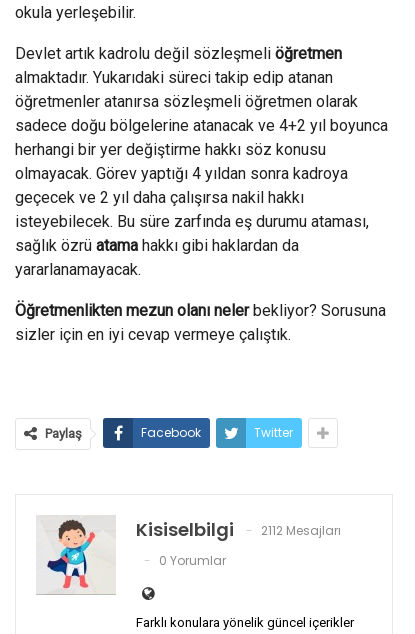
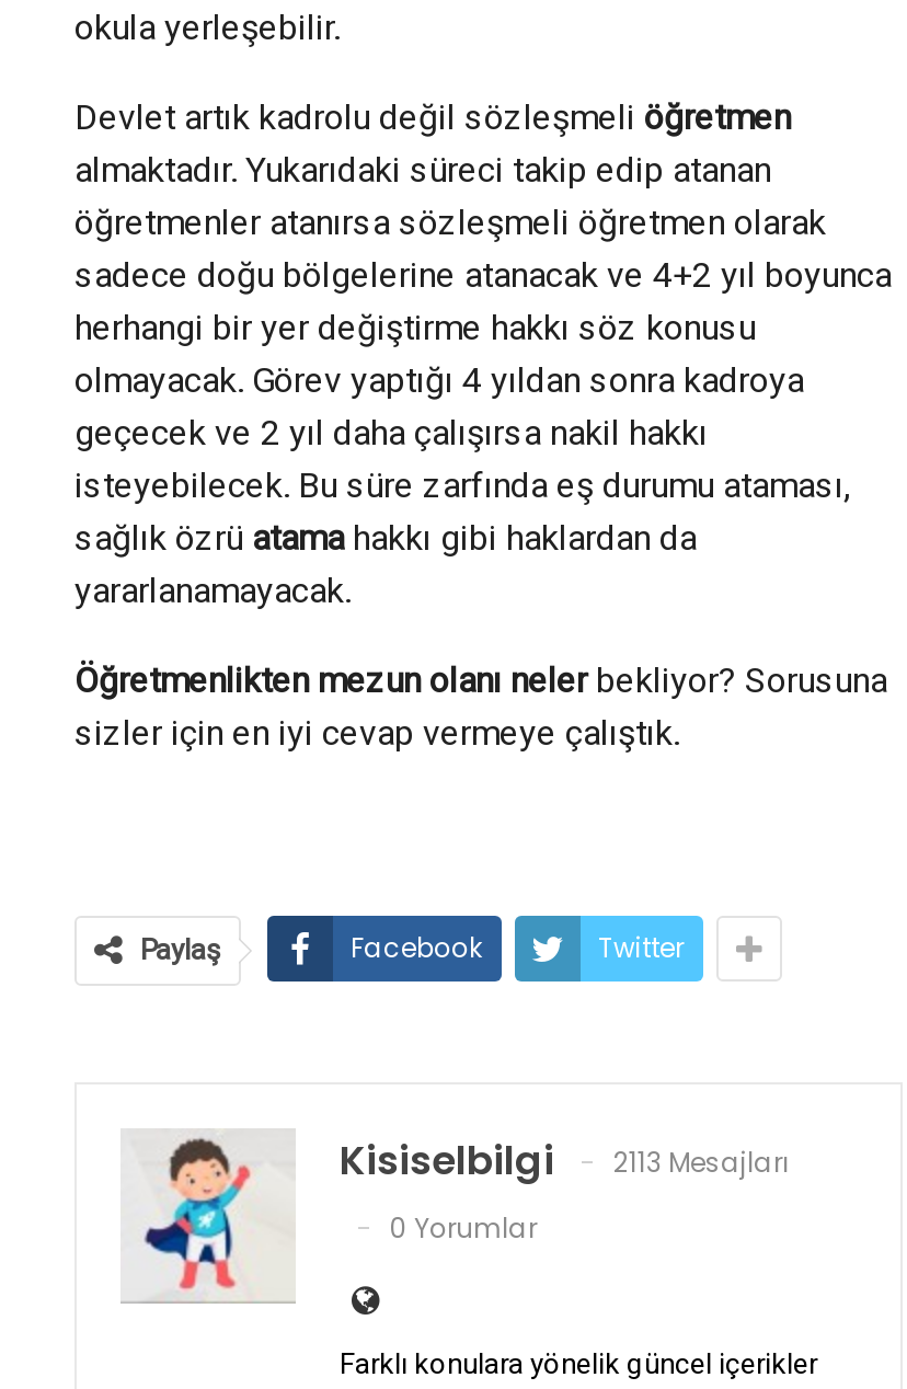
[136,517,341,542] Kisiselbilgi 2112 Mesajları -> [340,1133,789,1188] Kisiselbilgi 2113 Mesajları

